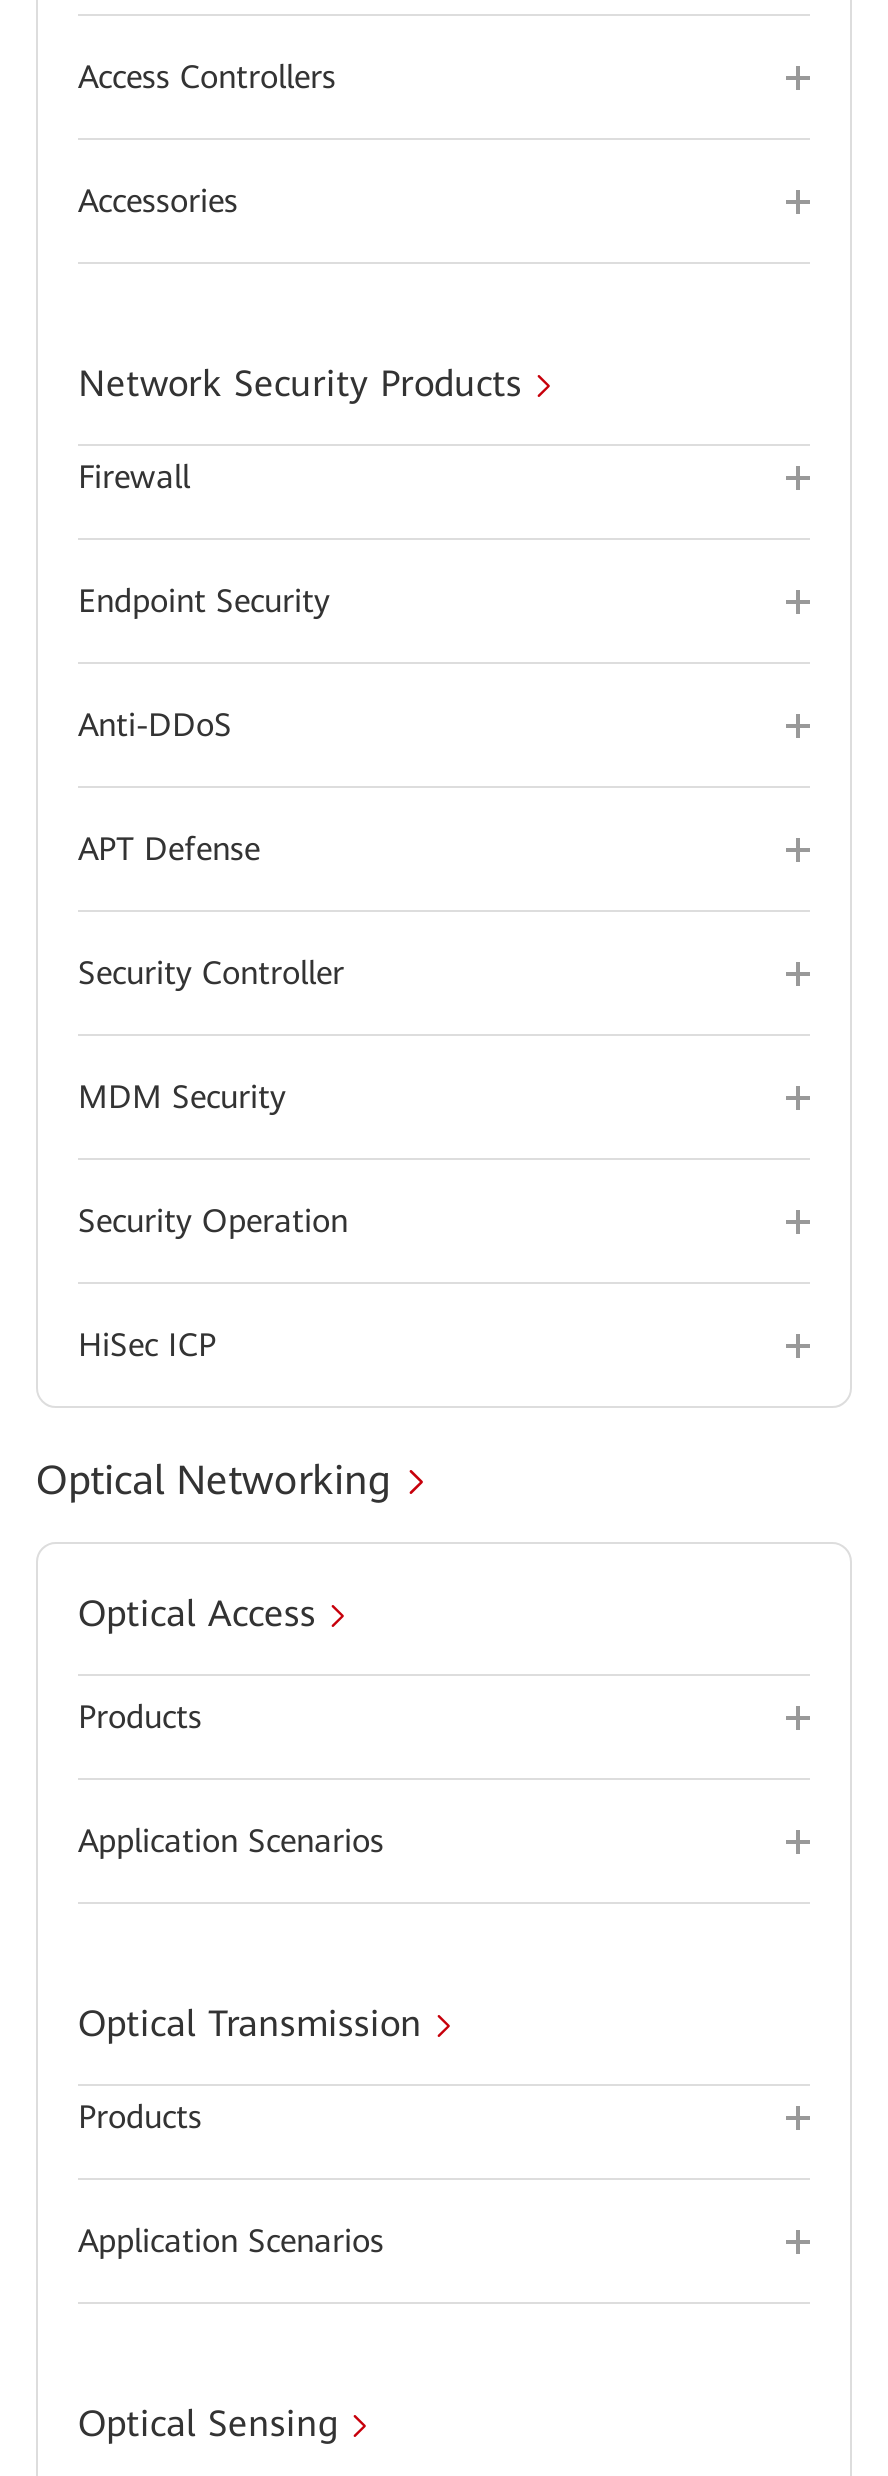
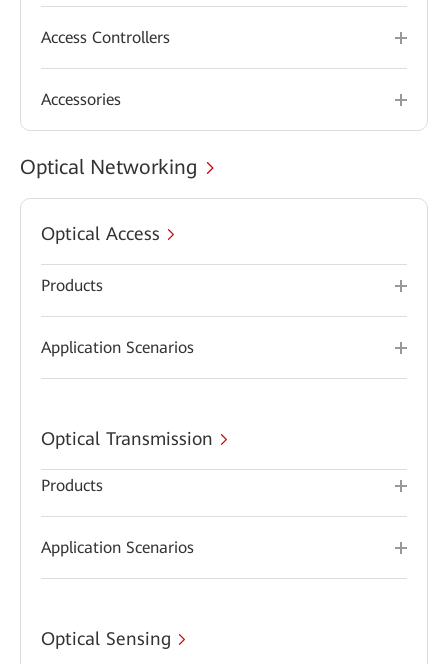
[78,362,522,1364] Network Security Products | Firewall | Endpoint Security | Anti-DDoS | APT Defense | Security Controller | MDM Security | Security Operation | HiSec ICP -> none

